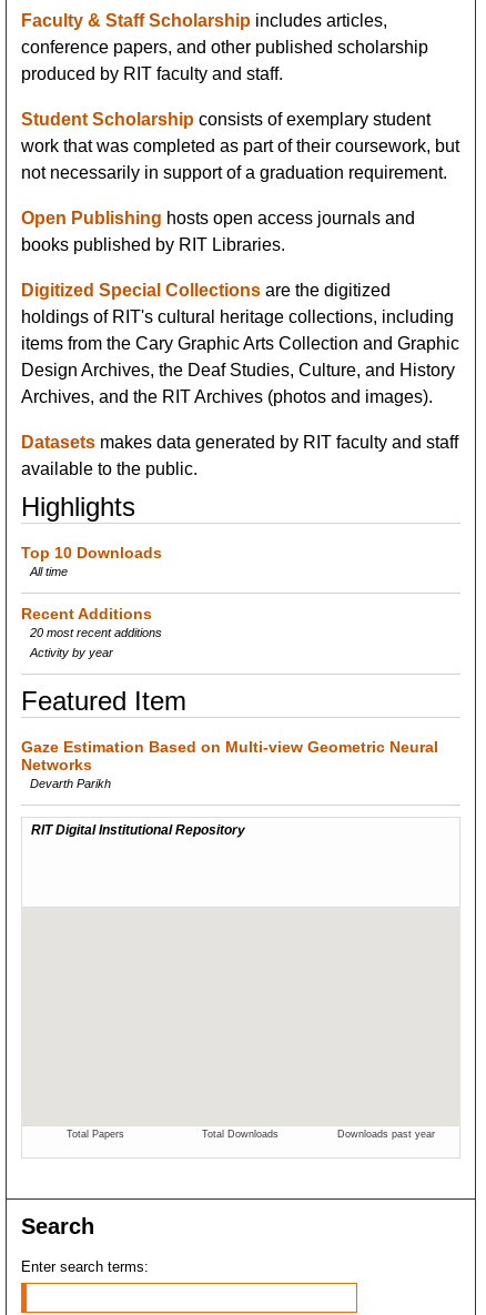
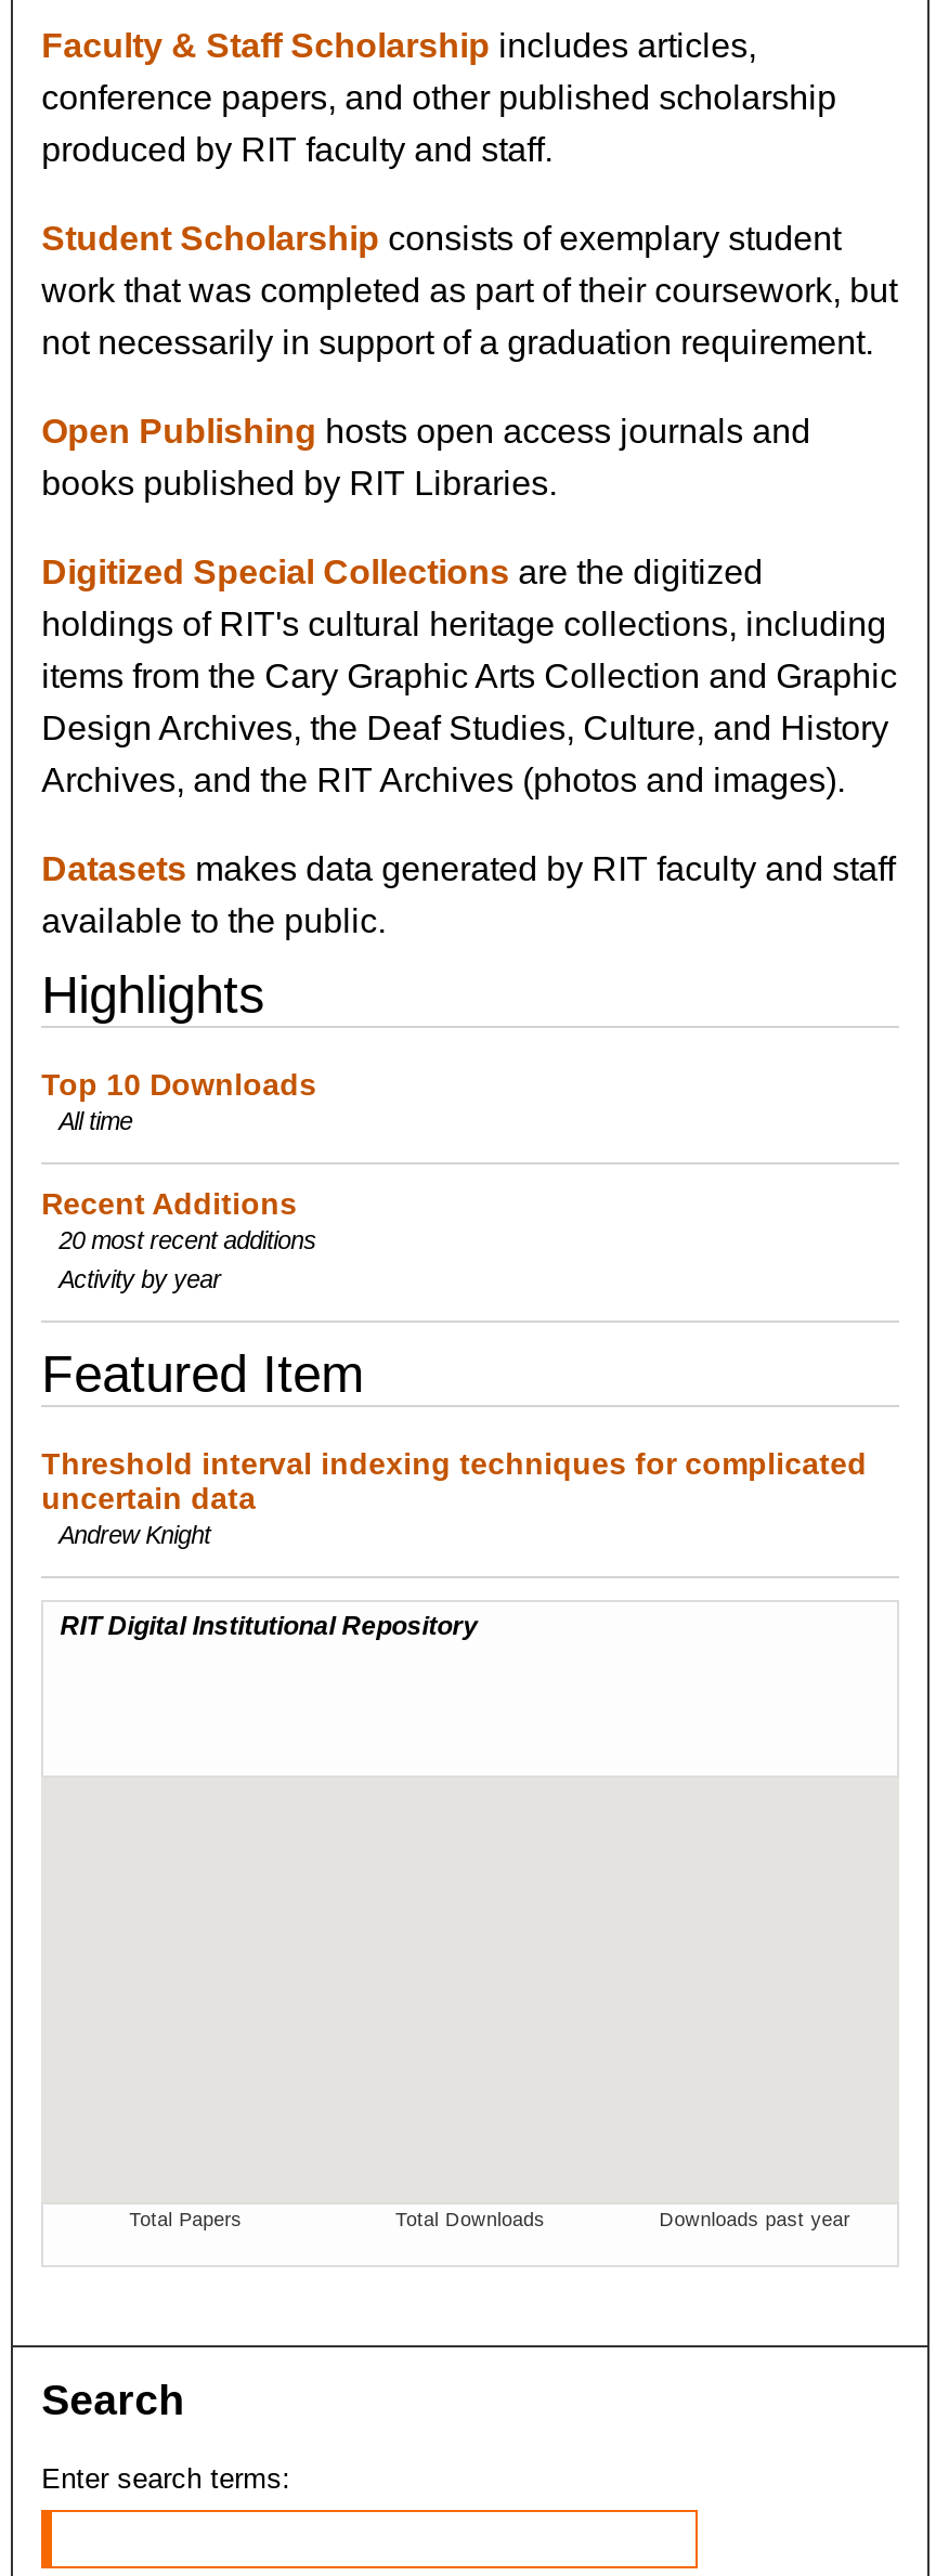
[21,738,438,790] Gaze Estimation Based on Multi-view Geometric Neural | Networks | Devarth Parikh -> [41,1446,867,1548] Threshold interval indexing techniques for complicated | uncertain data | Andrew Knight

